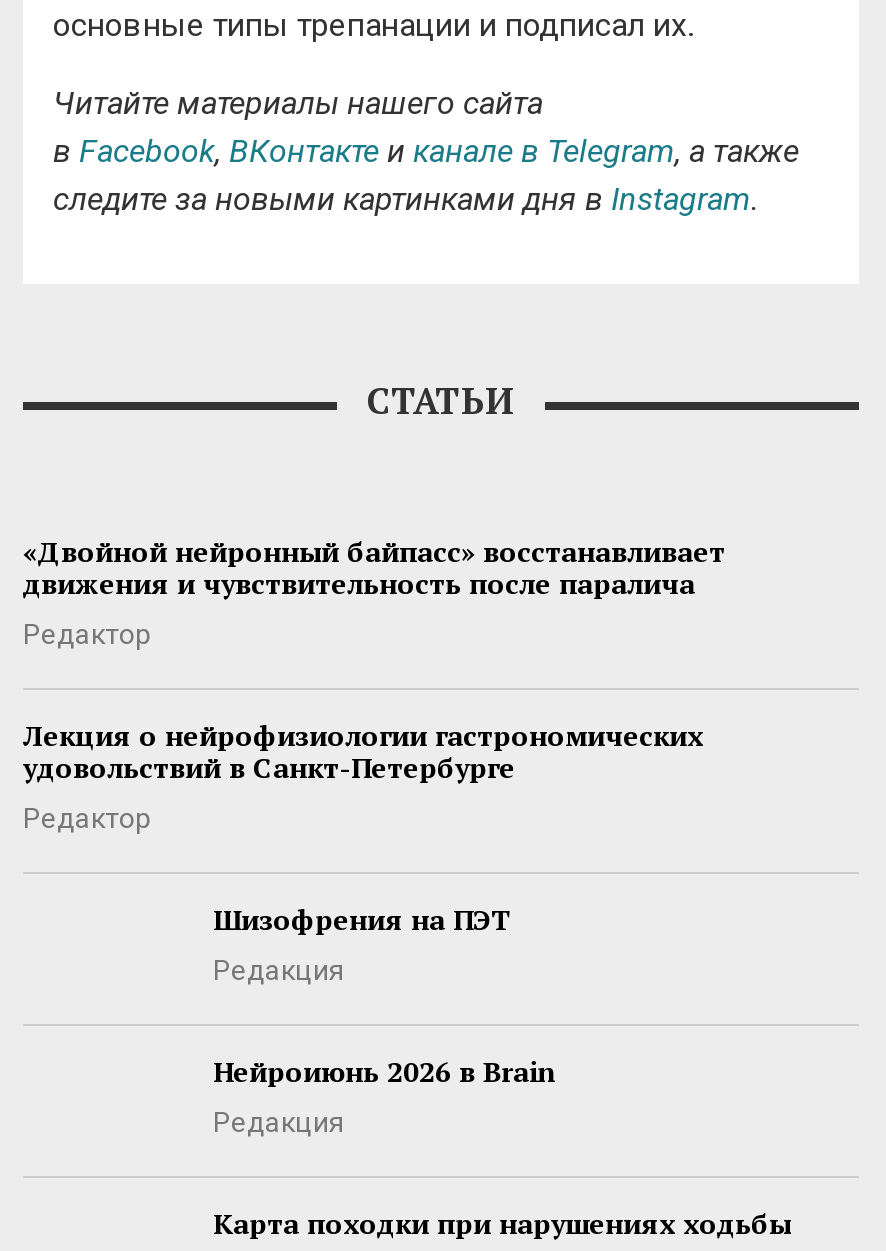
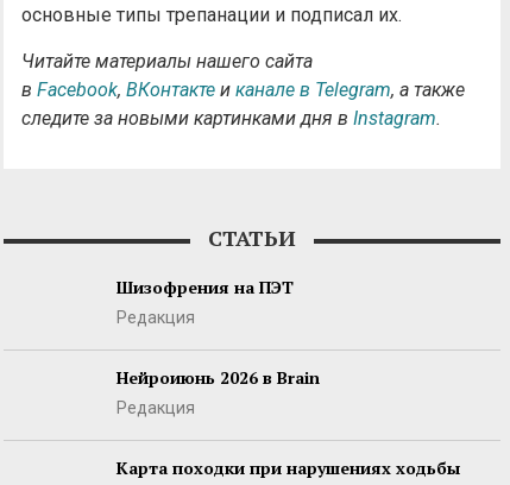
[23,532,725,834] «Двойной нейронный байпасс» восстанавливает | движения и чувствительность после паралича | Редактор | Лекция о нейрофизиологии гастрономических | удовольствий в Санкт-Петербурге | Редактор -> none

